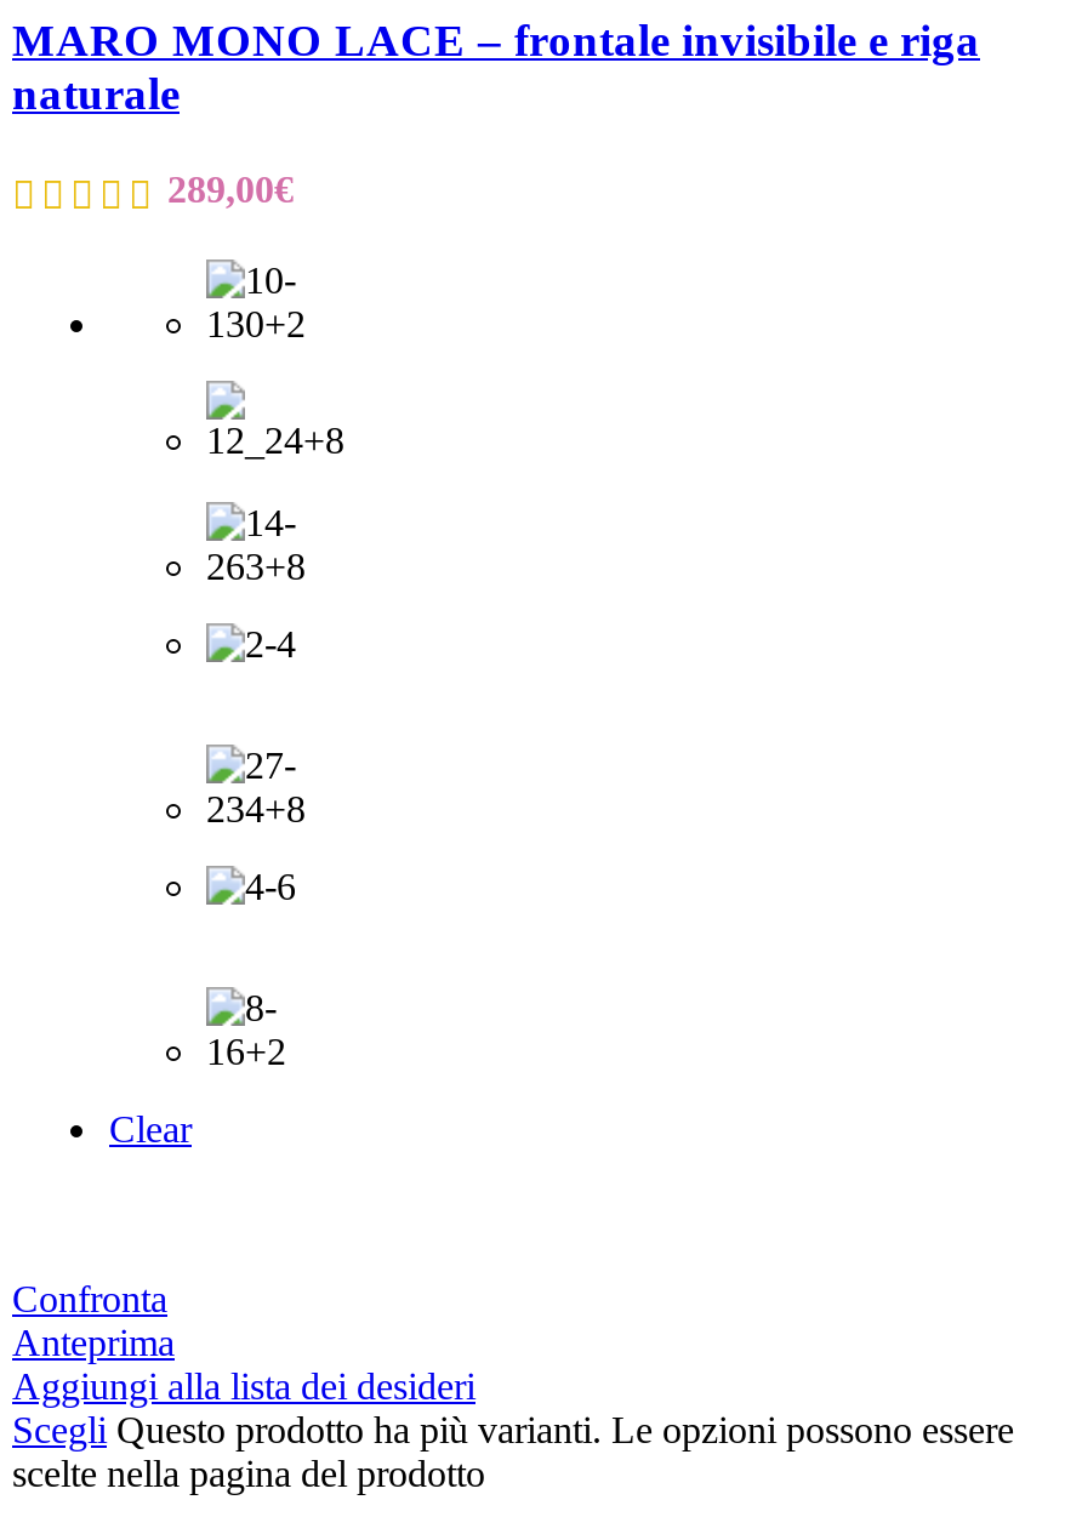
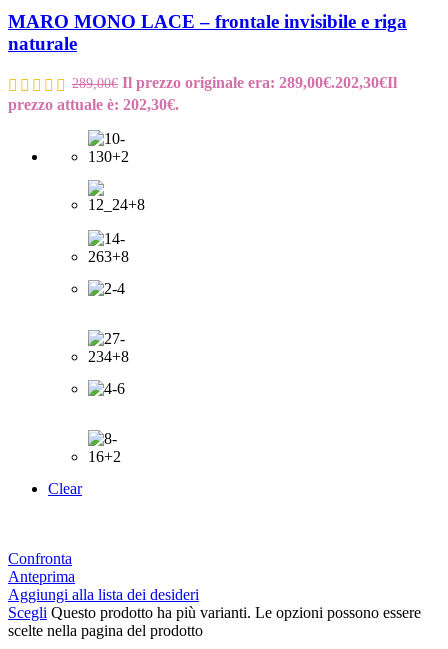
[167,168,294,209] 289,00€ -> [8,74,397,113] 289,00€ Il prezzo originale era: 289,00€.202,30€Il | prezzo attuale è: 202,30€.

